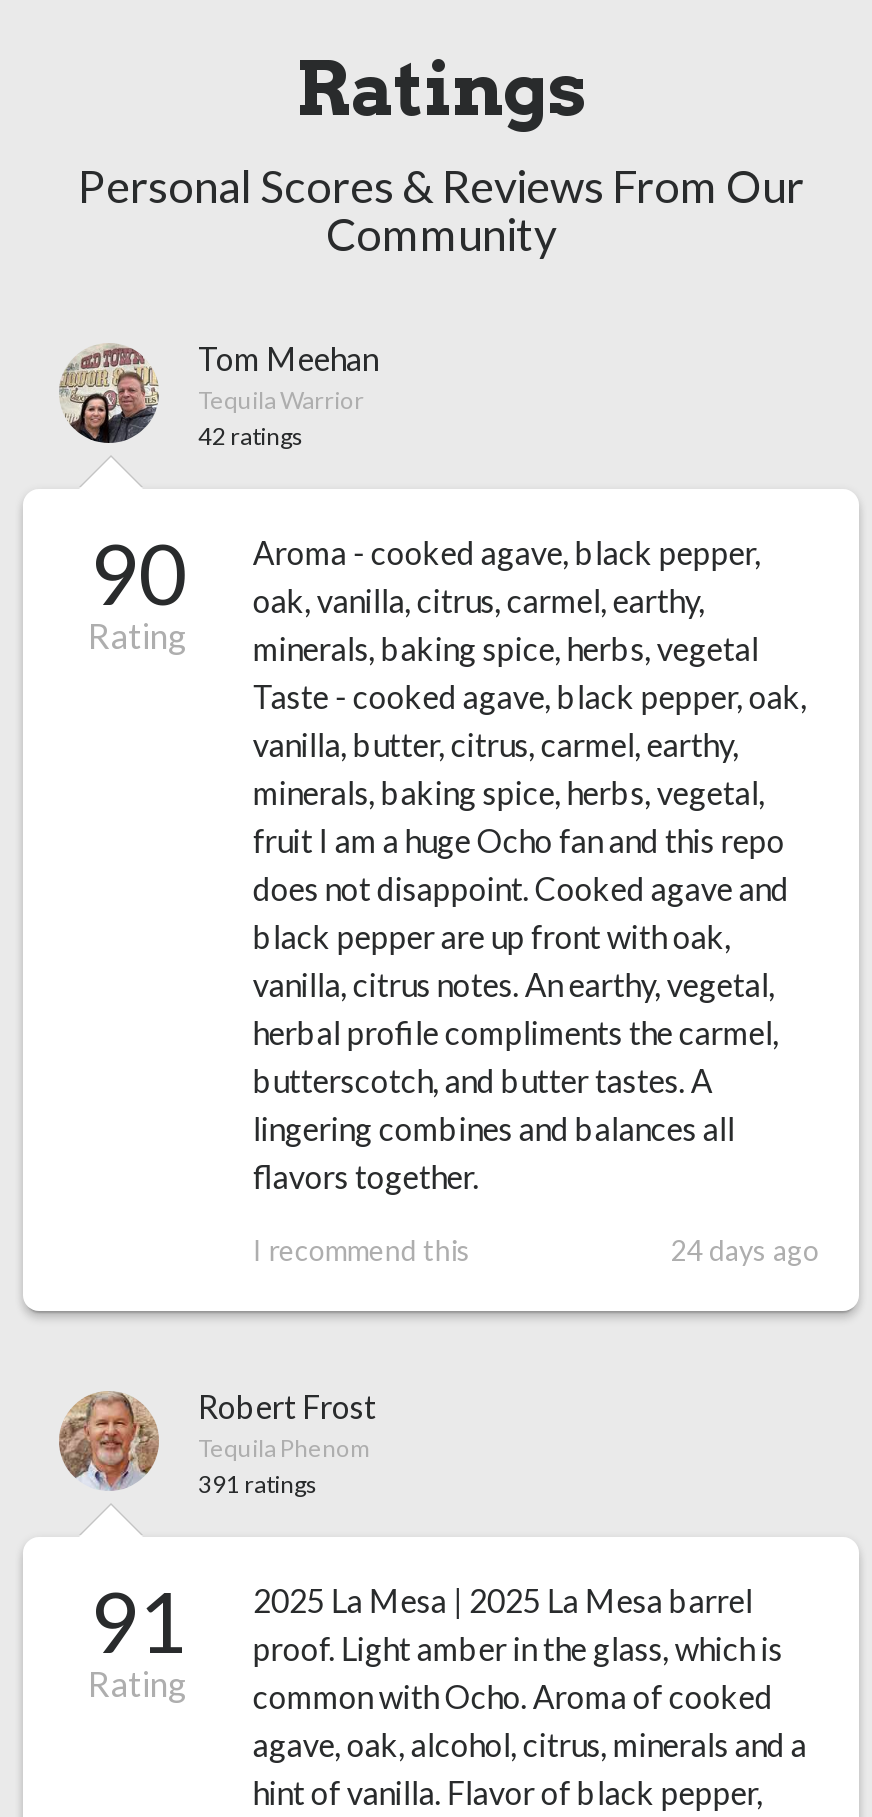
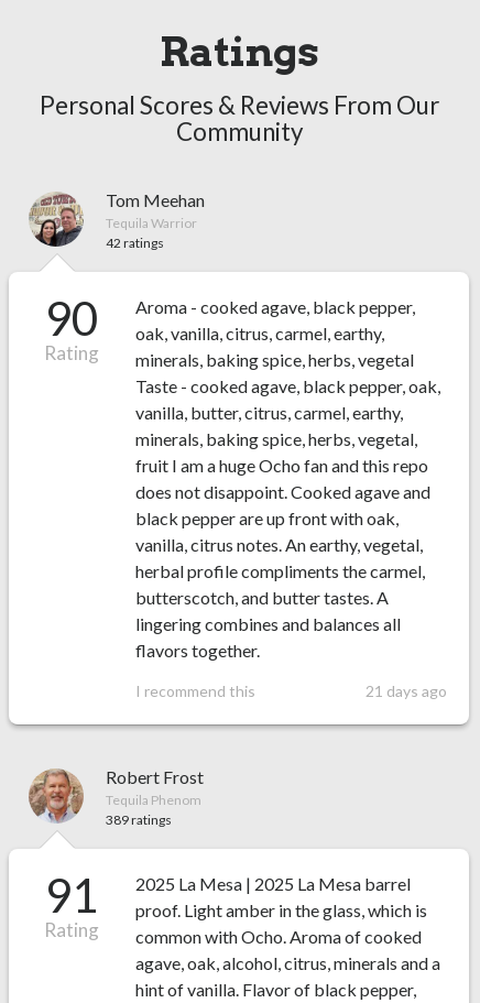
[671,1233,819,1267] 24 days ago -> [366,682,447,700] 21 days ago
[198,1469,318,1499] 391 ratings -> [105,811,171,828] 389 ratings

